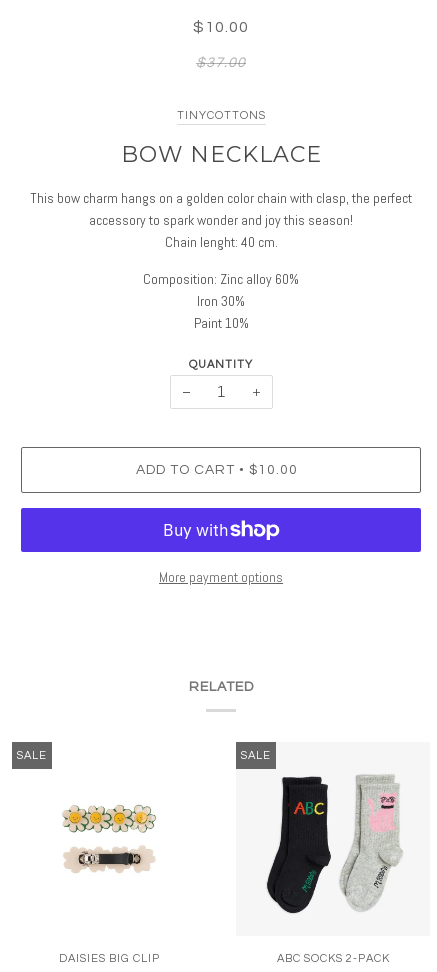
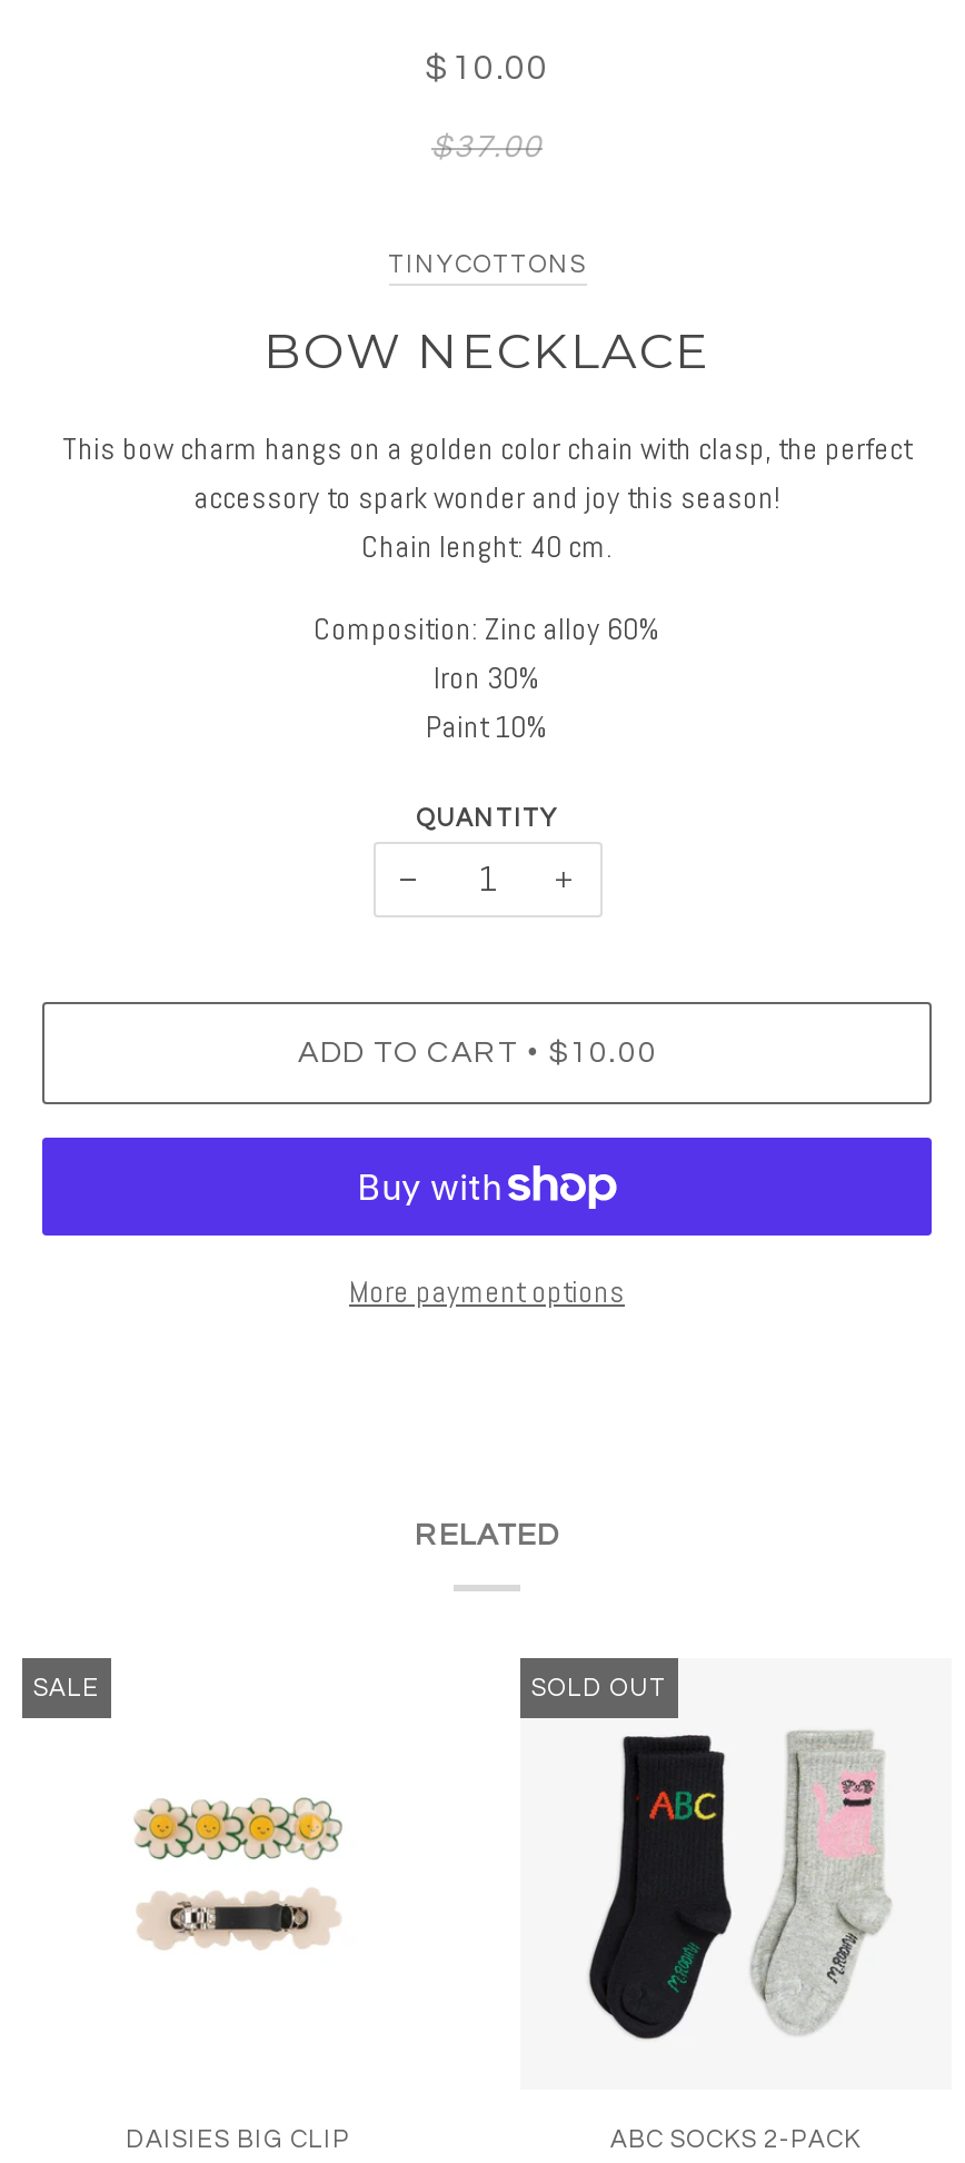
[241,750,271,761] SALE -> [531,1676,667,1700] SOLD OUT

